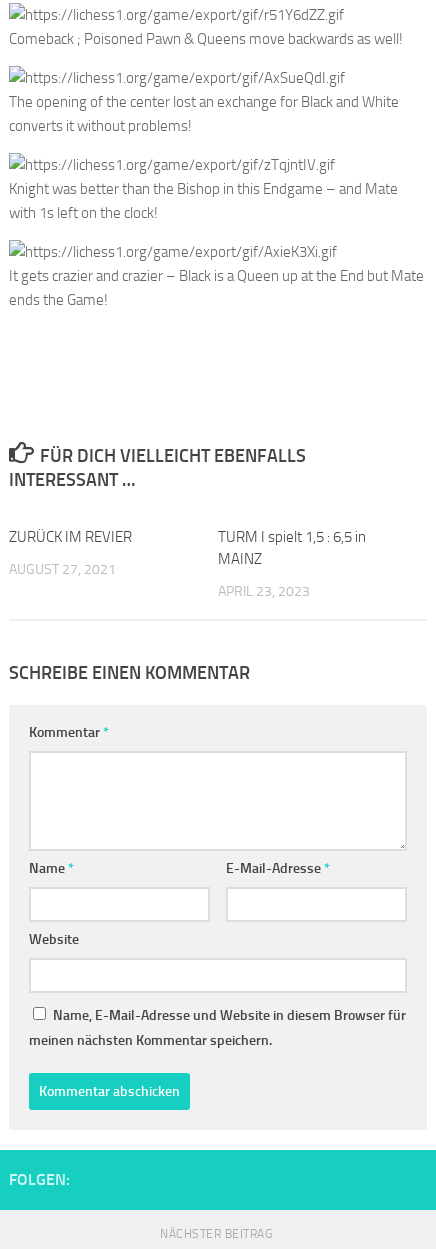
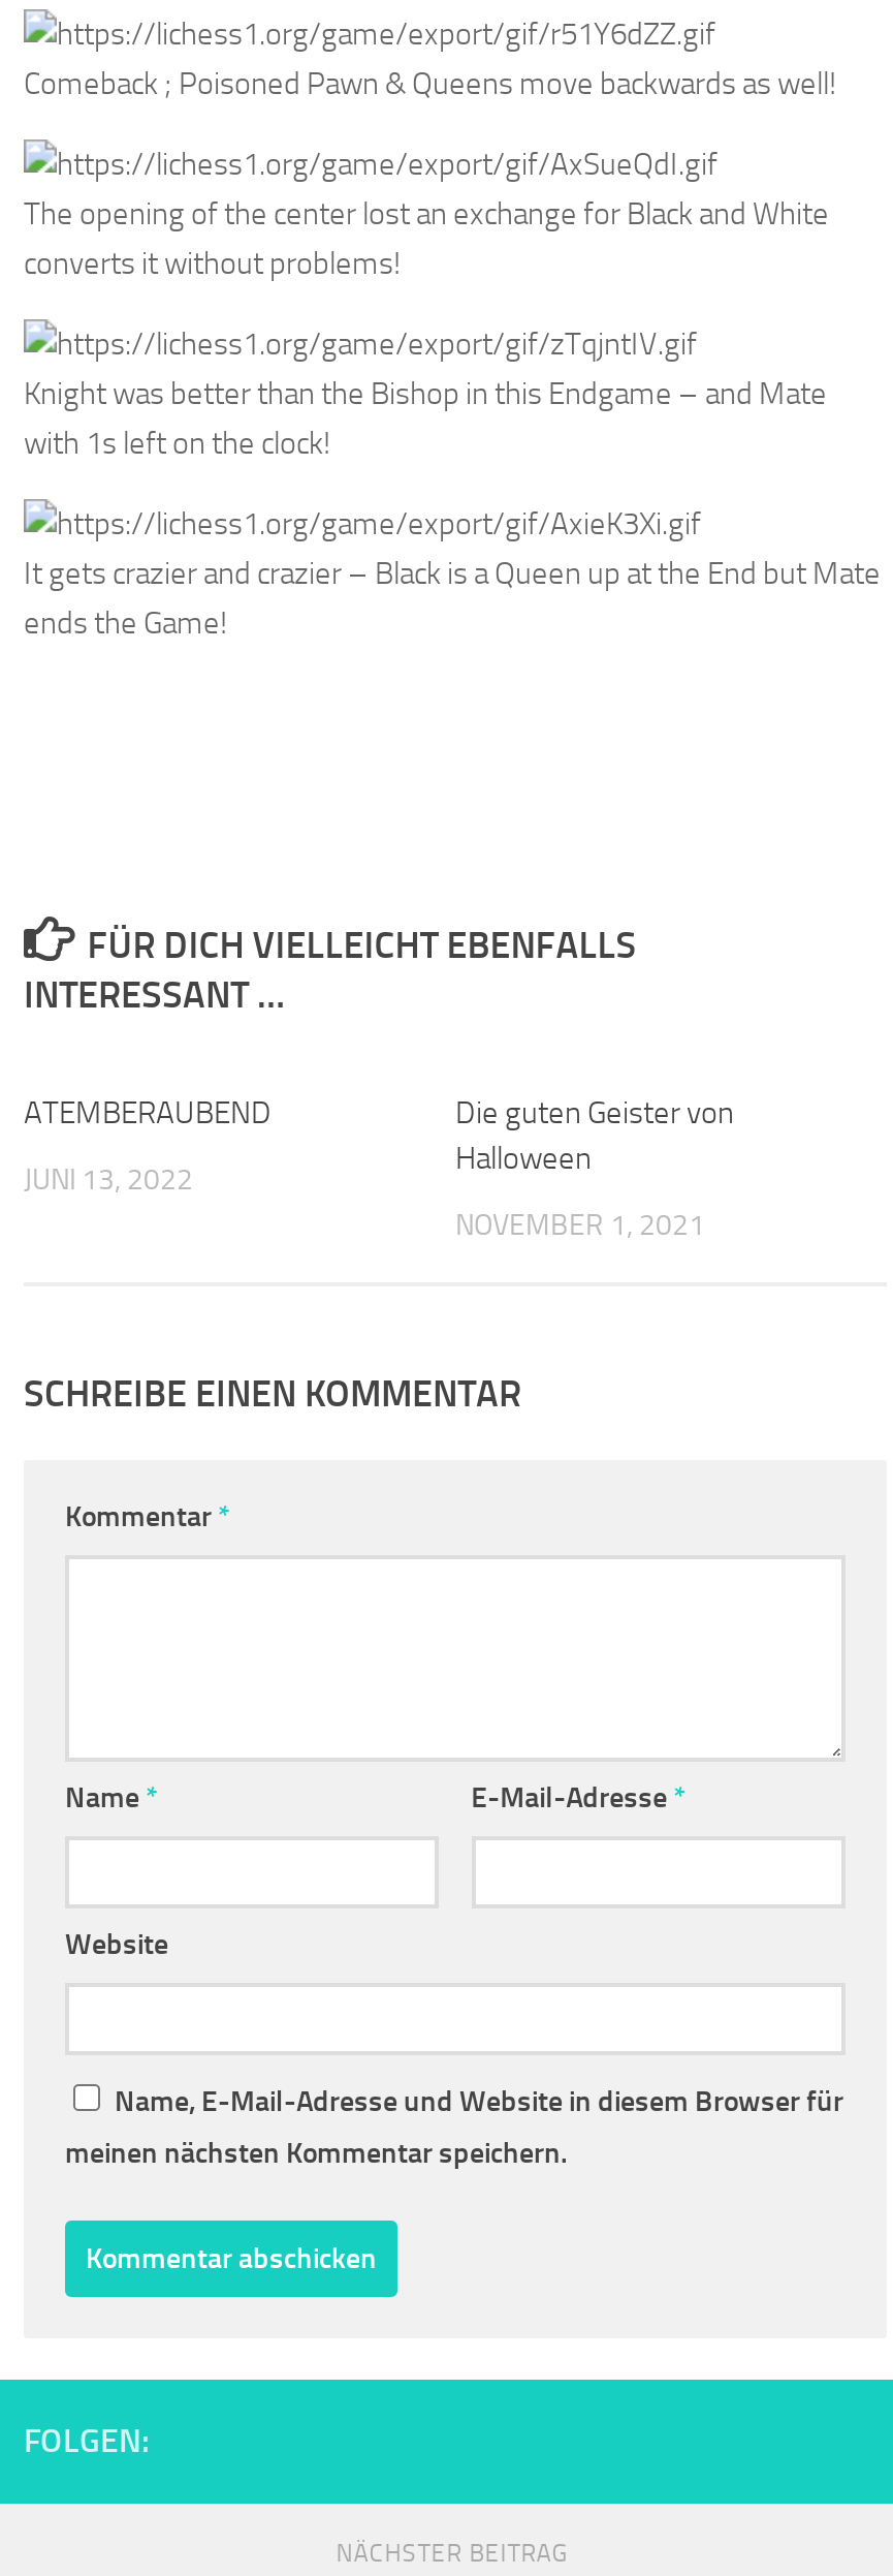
[9,528,132,546] ZURÜCK IM REVIER -> [24,1095,272,1132] ATEMBERAUBEND
[218,528,366,568] TURM I spielt 1,5 : 6,5 in | MAINZ -> [455,1095,734,1178] Die guten Geister von | Halloween
[9,561,116,578] AUGUST 27, 2021 -> [24,1163,193,1198] JUNI 13, 2022
[218,583,310,600] APRIL 23, 2023 -> [455,1209,705,1244] NOVEMBER 1, 2021

